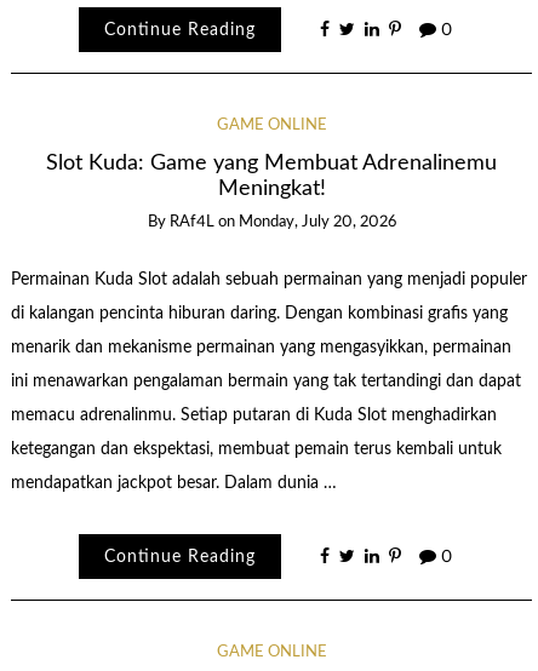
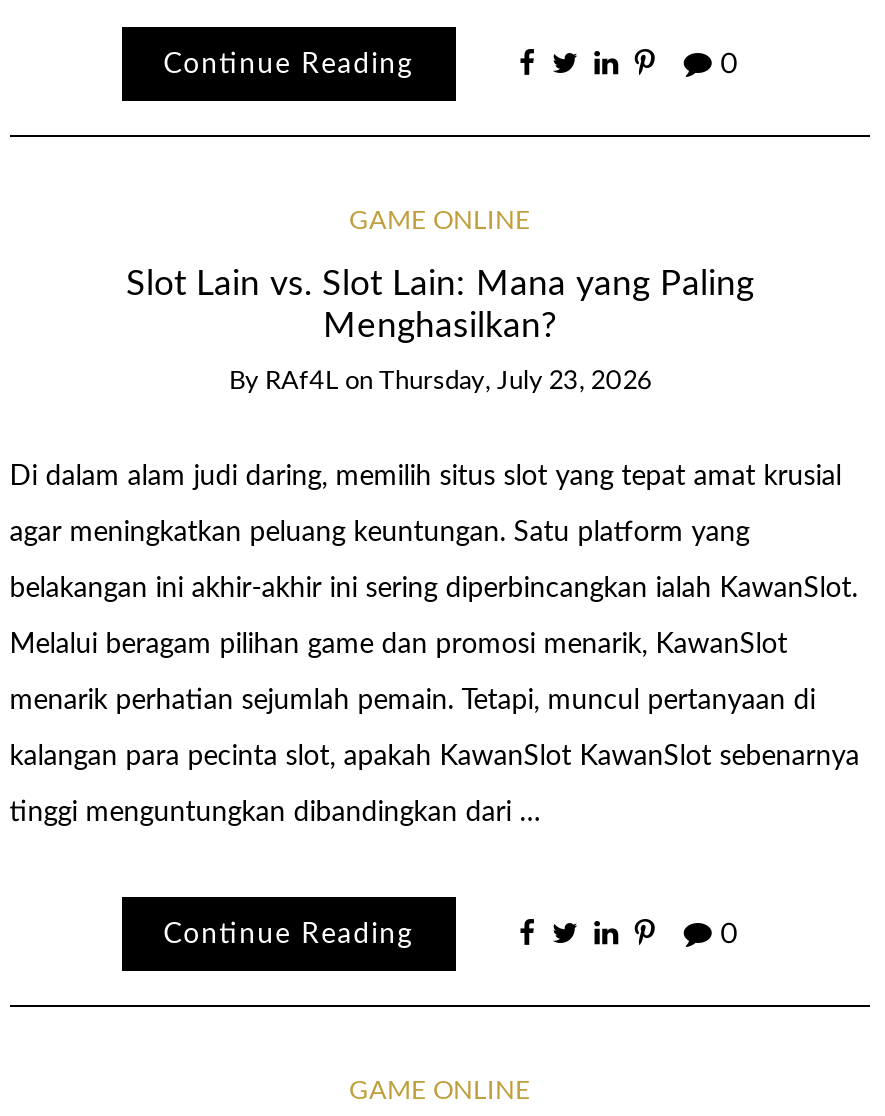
[46,152,497,198] Slot Kuda: Game yang Membuat Adrenalinemu | Meningkat! -> [126,267,754,343] Slot Lain vs. Slot Lain: Mana yang Paling | Menghasilkan?
[147,215,396,230] By RAf4L on Monday, July 20, 2026 -> [229,369,651,395] By RAf4L on Thursday, July 23, 2026
[11,272,527,289] Permainan Kuda Slot adalah sebuah permainan yang menjadi populer -> [10,464,842,492] Di dalam alam judi daring, memilih situs slot yang tepat amat krusial
[11,306,507,323] di kalangan pencinta hiburan daring. Dengan kombinasi grafis yang -> [10,520,750,548] agar meningkatkan peluang keuntungan. Satu platform yang
[11,340,511,357] menarik dan mekanisme permainan yang mengasyikkan, permainan -> [10,576,858,604] belakangan ini akhir-akhir ini sering diperbincangkan ialah KawanSlot.
[11,374,521,390] ini menawarkan pengalaman bermain yang tak tertandingi dan dapat -> [10,632,788,660] Melalui beragam pilihan game dan promosi menarik, KawanSlot
[11,407,497,424] memacu adrenalinmu. Setiap putaran di Kuda Slot menghadirkan -> [10,688,816,716] menarik perhatian sejumlah pemain. Tetapi, muncul pertanyaan di
[11,441,501,458] ketegangan dan ekspektasi, membuat pemain terus kembali untuk -> [10,744,860,772] kalangan para pecinta slot, apakah KawanSlot KawanSlot sebenarnya
[11,475,337,492] mendapatkan jackpot besar. Dalam dunia … -> [10,800,542,828] tinggi menguntungkan dibandingkan dari …

